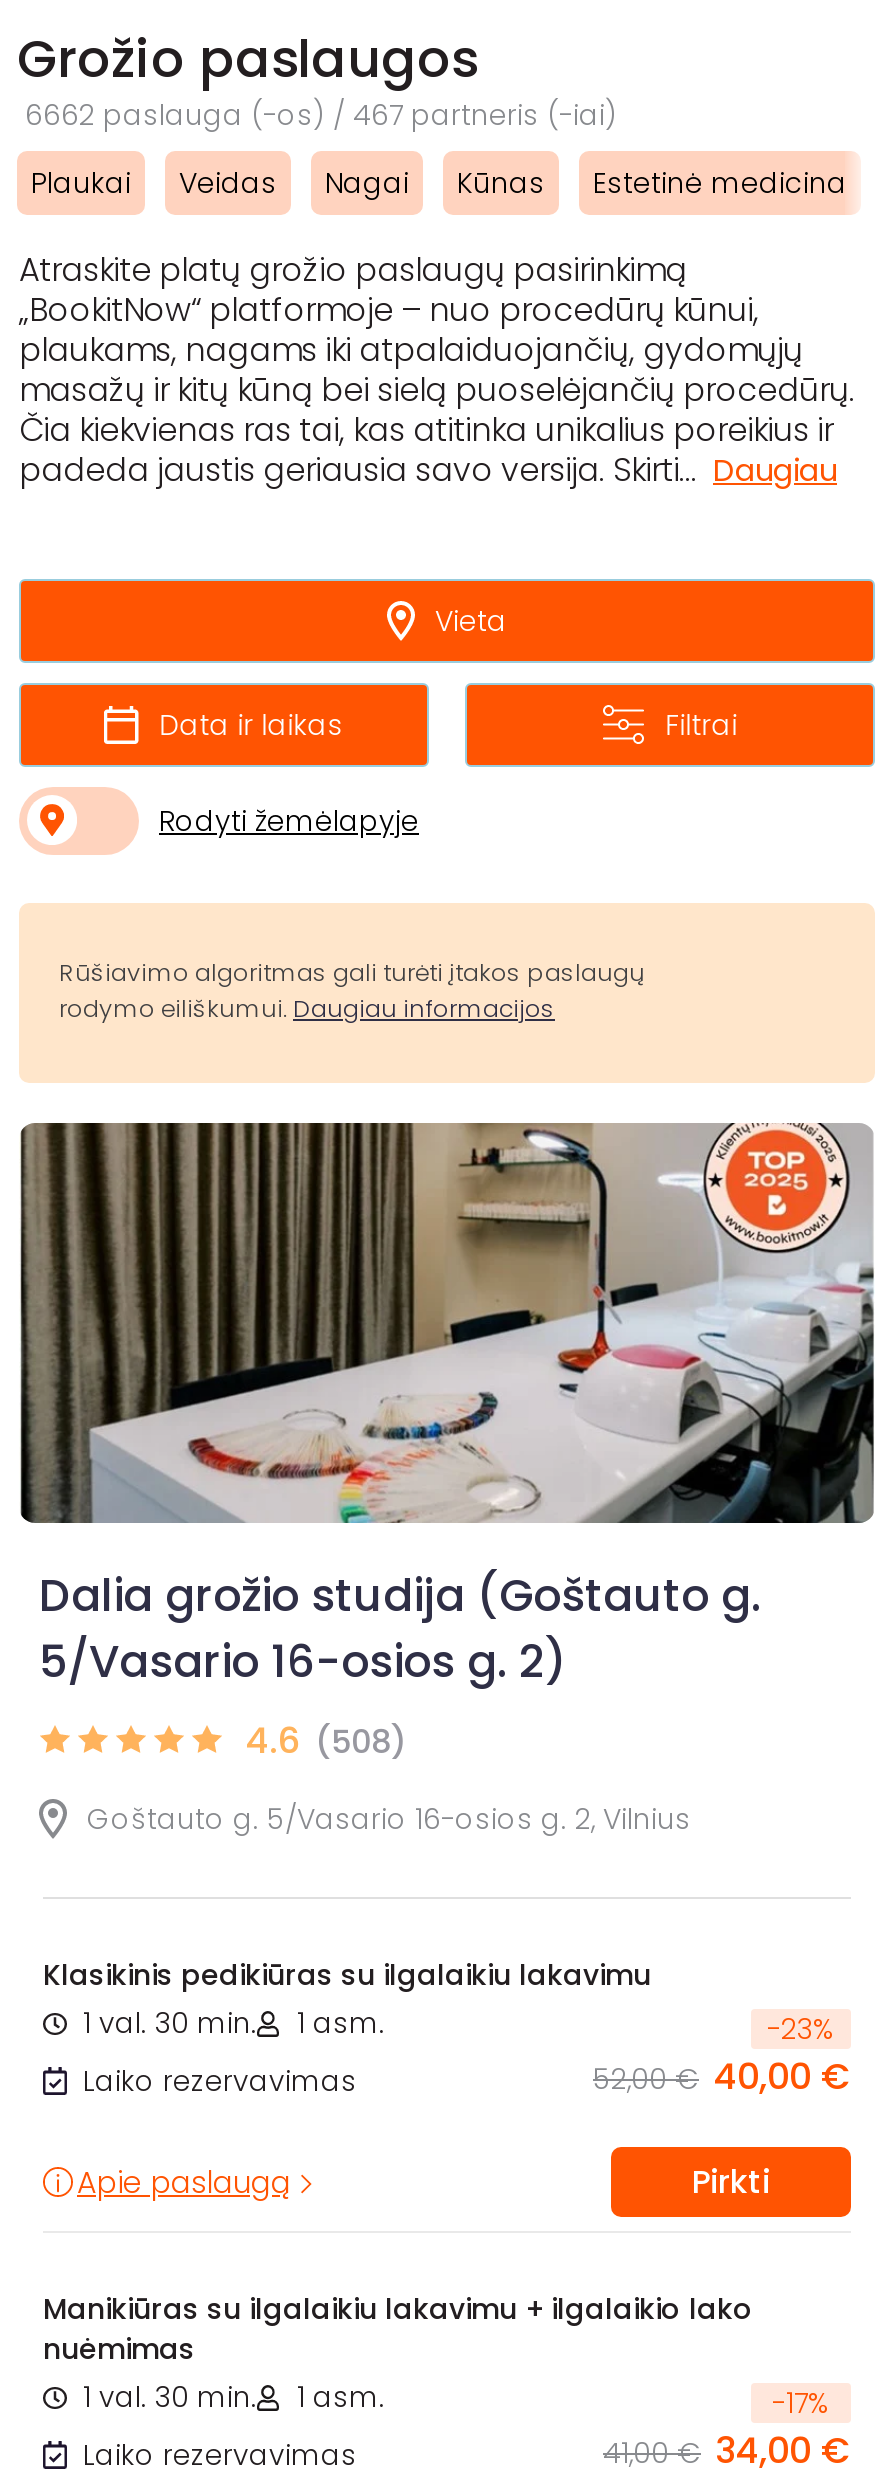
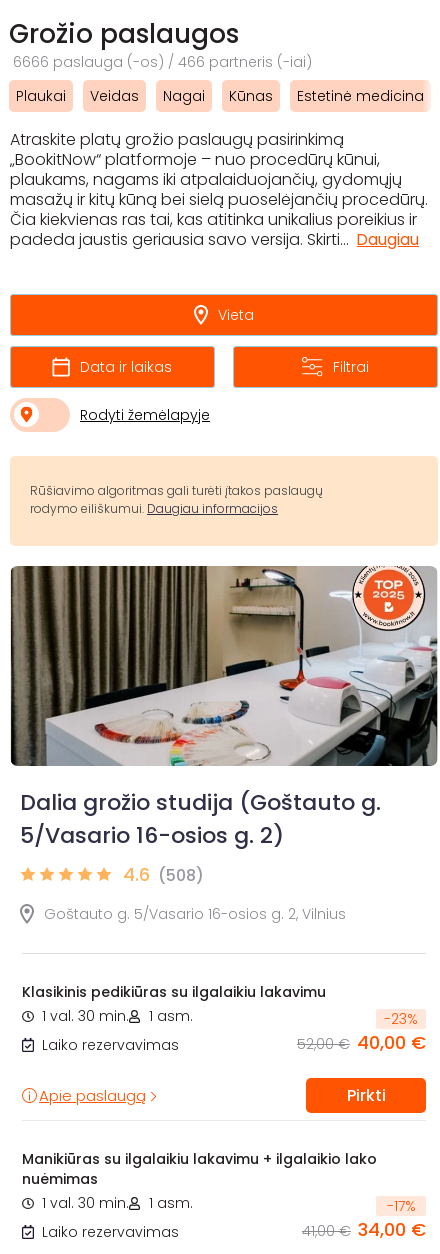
[17,95,617,135] 6662 paslauga (-os) / 467 partneris (-iai) -> [9,52,312,72] 6666 paslauga (-os) / 466 partneris (-iai)

